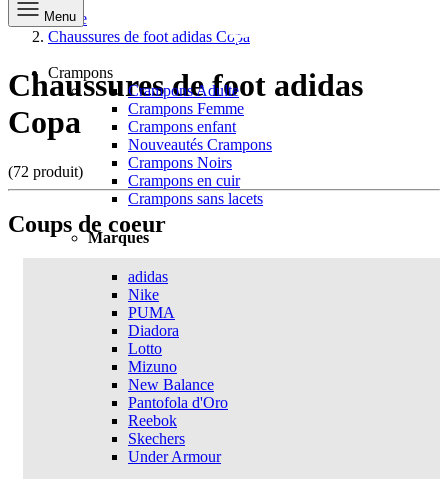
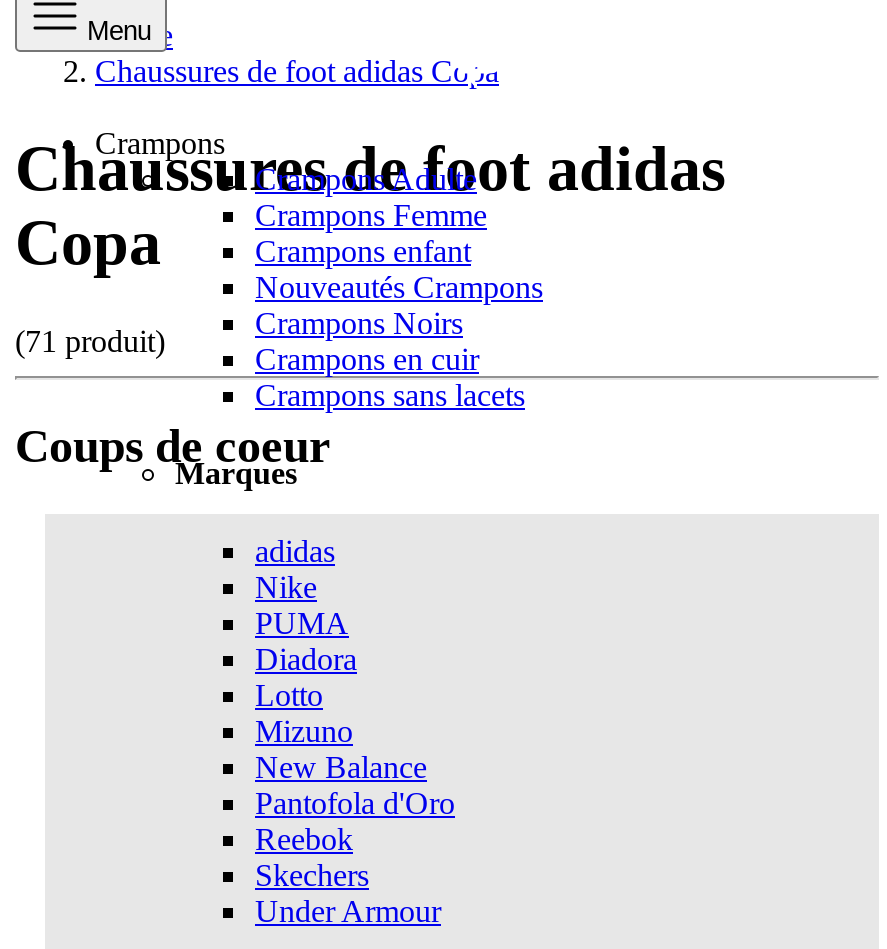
[8,163,83,180] (72 produit) -> [15,324,165,358] (71 produit)

